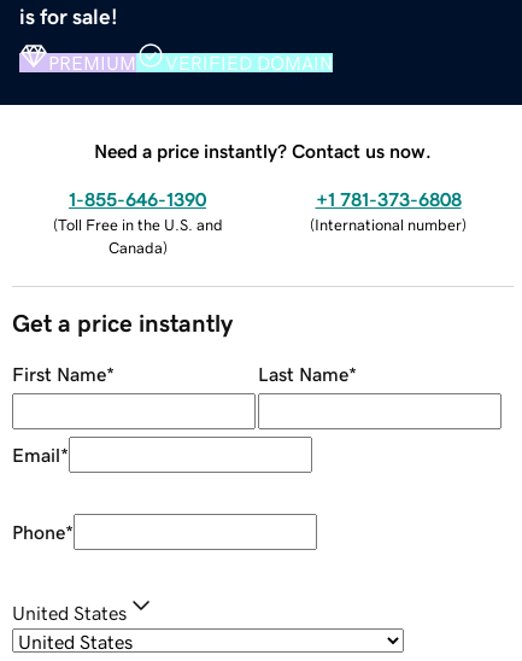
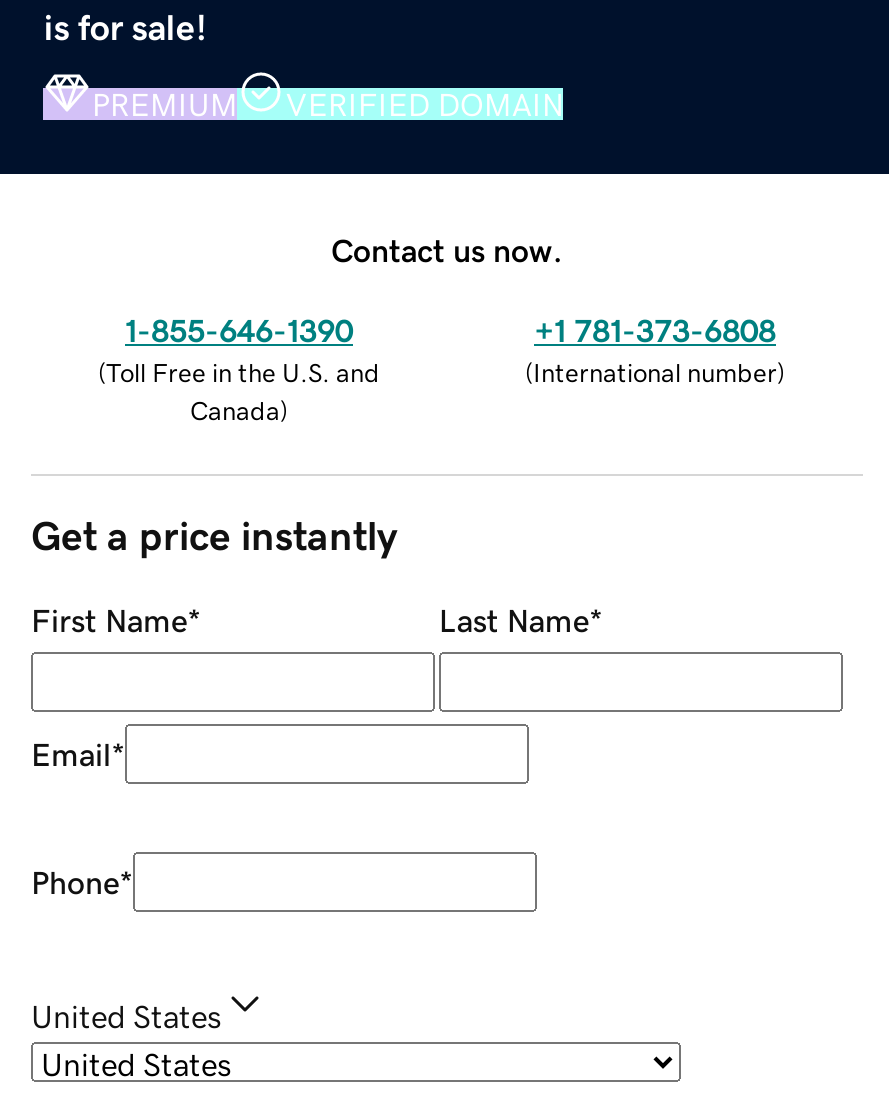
[94,141,432,160] Need a price instantly? Contact us now. -> [331,233,563,265] Contact us now.

